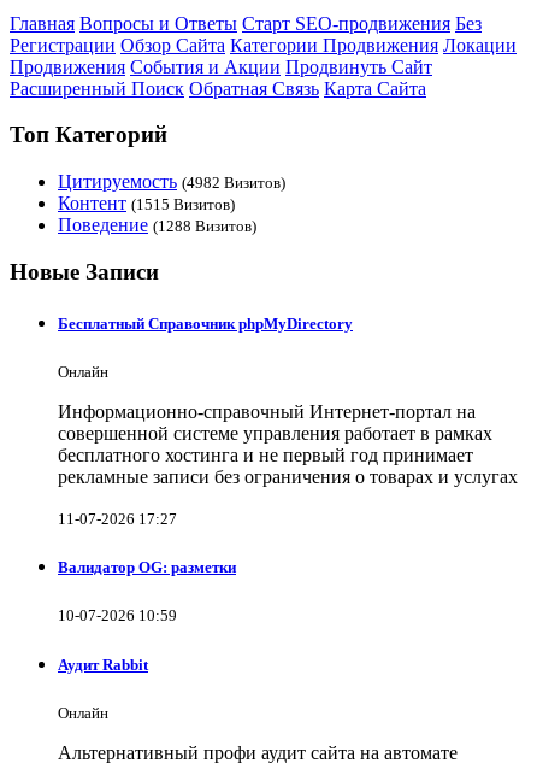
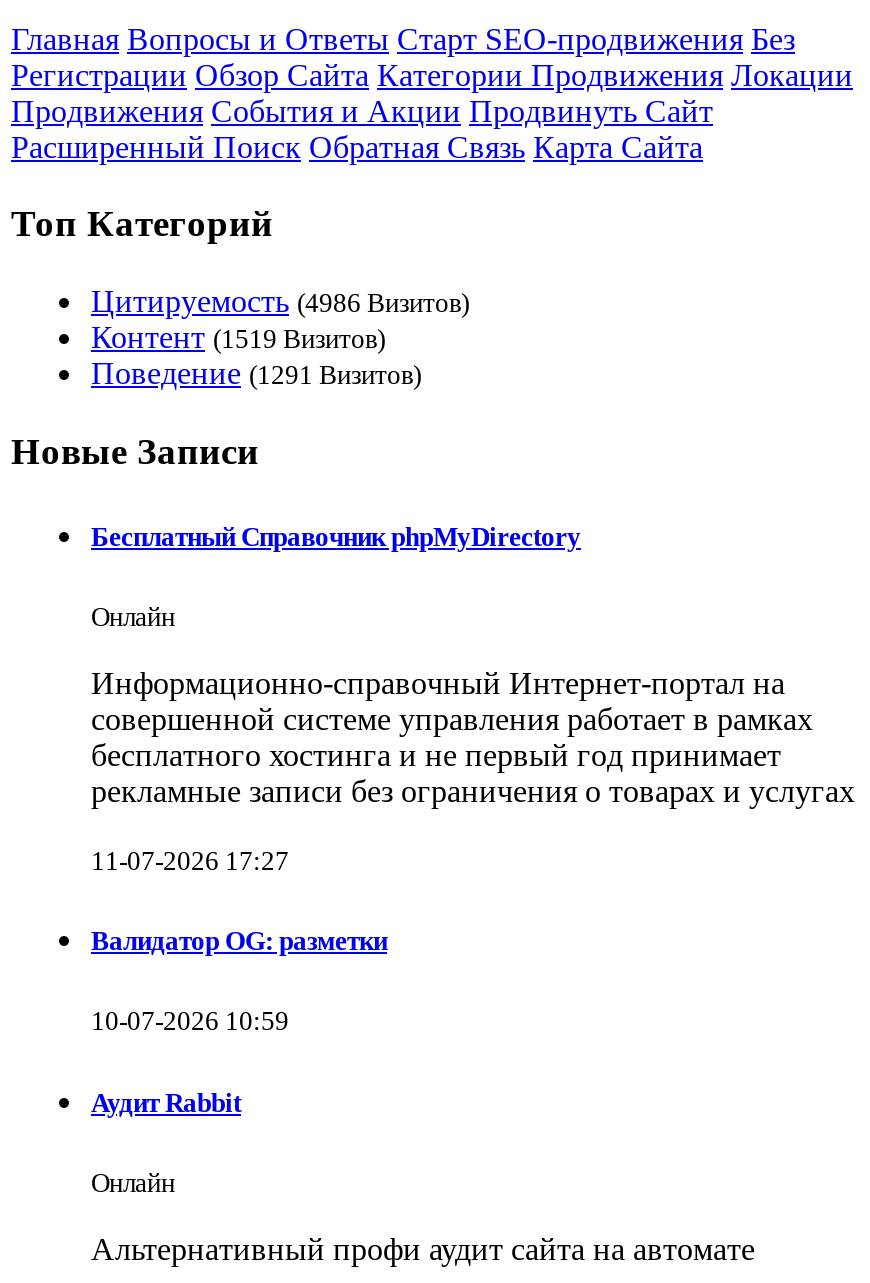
[58,171,285,192] Цитируемость (4982 Визитов) -> [91,284,469,318] Цитируемость (4986 Визитов)
[58,193,235,213] Контент (1515 Визитов) -> [91,320,385,354] Контент (1519 Визитов)
[58,215,256,235] Поведение (1288 Визитов) -> [91,356,421,390] Поведение (1291 Визитов)

